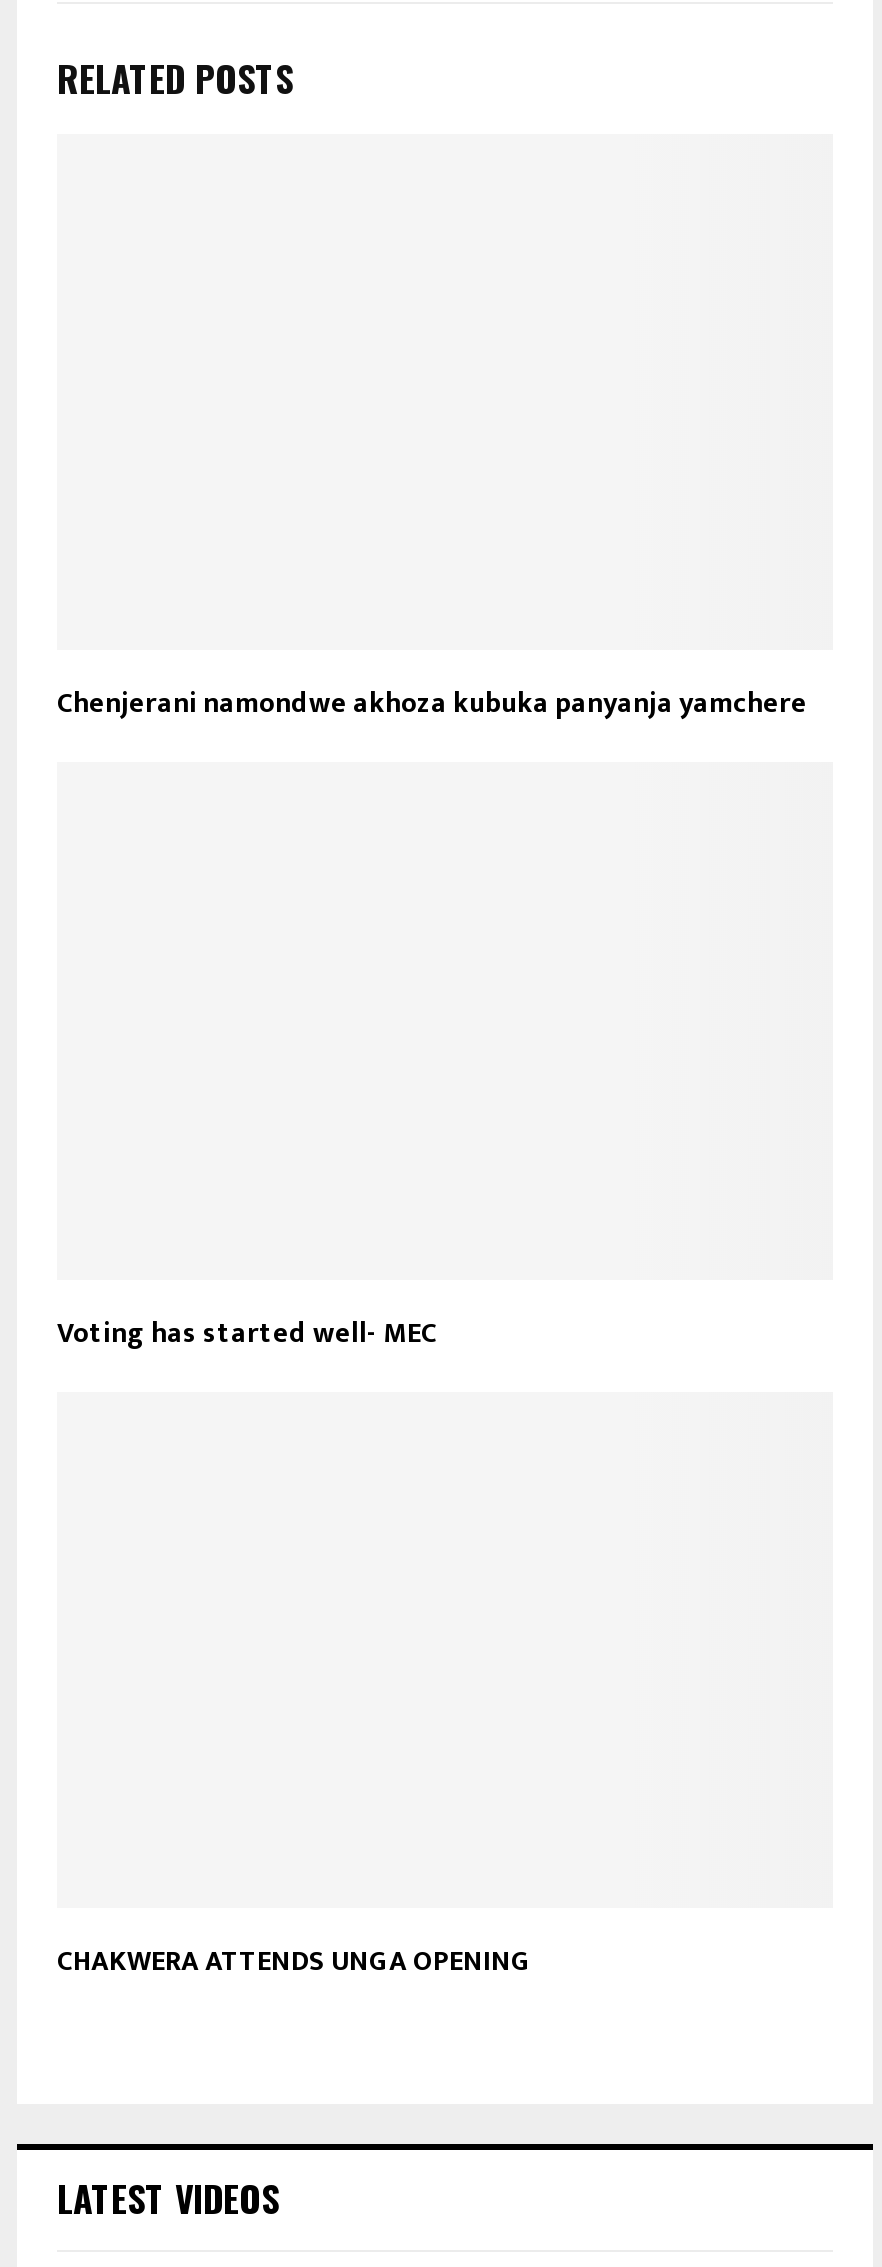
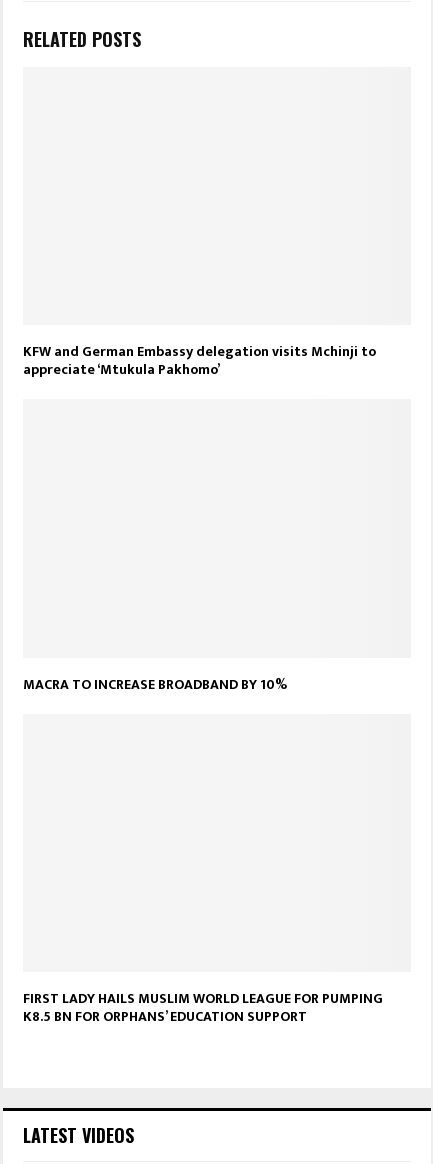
[57,680,807,726] Chenjerani namondwe akhoza kubuka panyanja yamchere -> [23,340,376,381] KFW and German Embassy delegation visits Mchinji to | appreciate ‘Mtukula Pakhomo’
[57,1310,437,1356] Voting has started well- MEC -> [23,673,287,696] MACRA TO INCREASE BROADBAND BY 10%
[57,1939,531,1985] CHAKWERA ATTENDS UNGA OPENING -> [23,987,383,1028] FIRST LADY HAILS MUSLIM WORLD LEAGUE FOR PUMPING | K8.5 BN FOR ORPHANS’ EDUCATION SUPPORT

